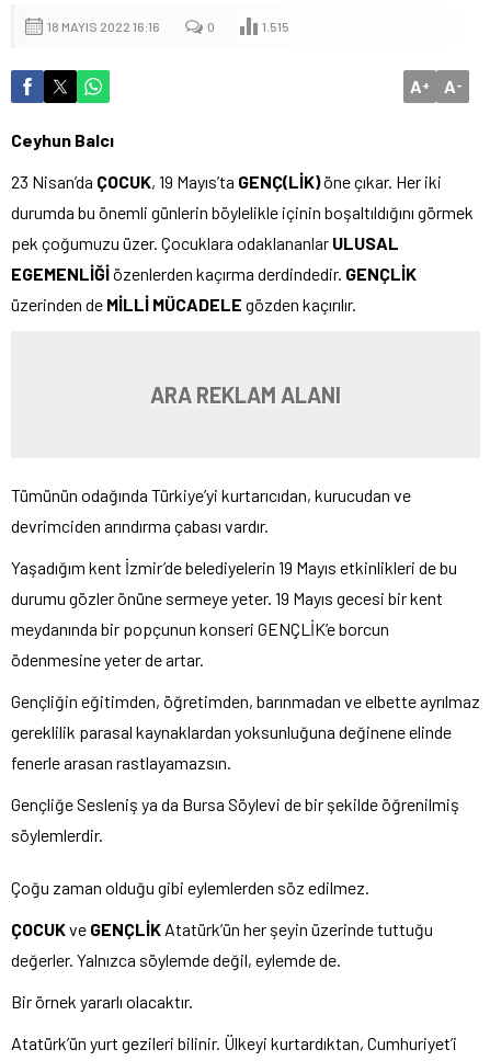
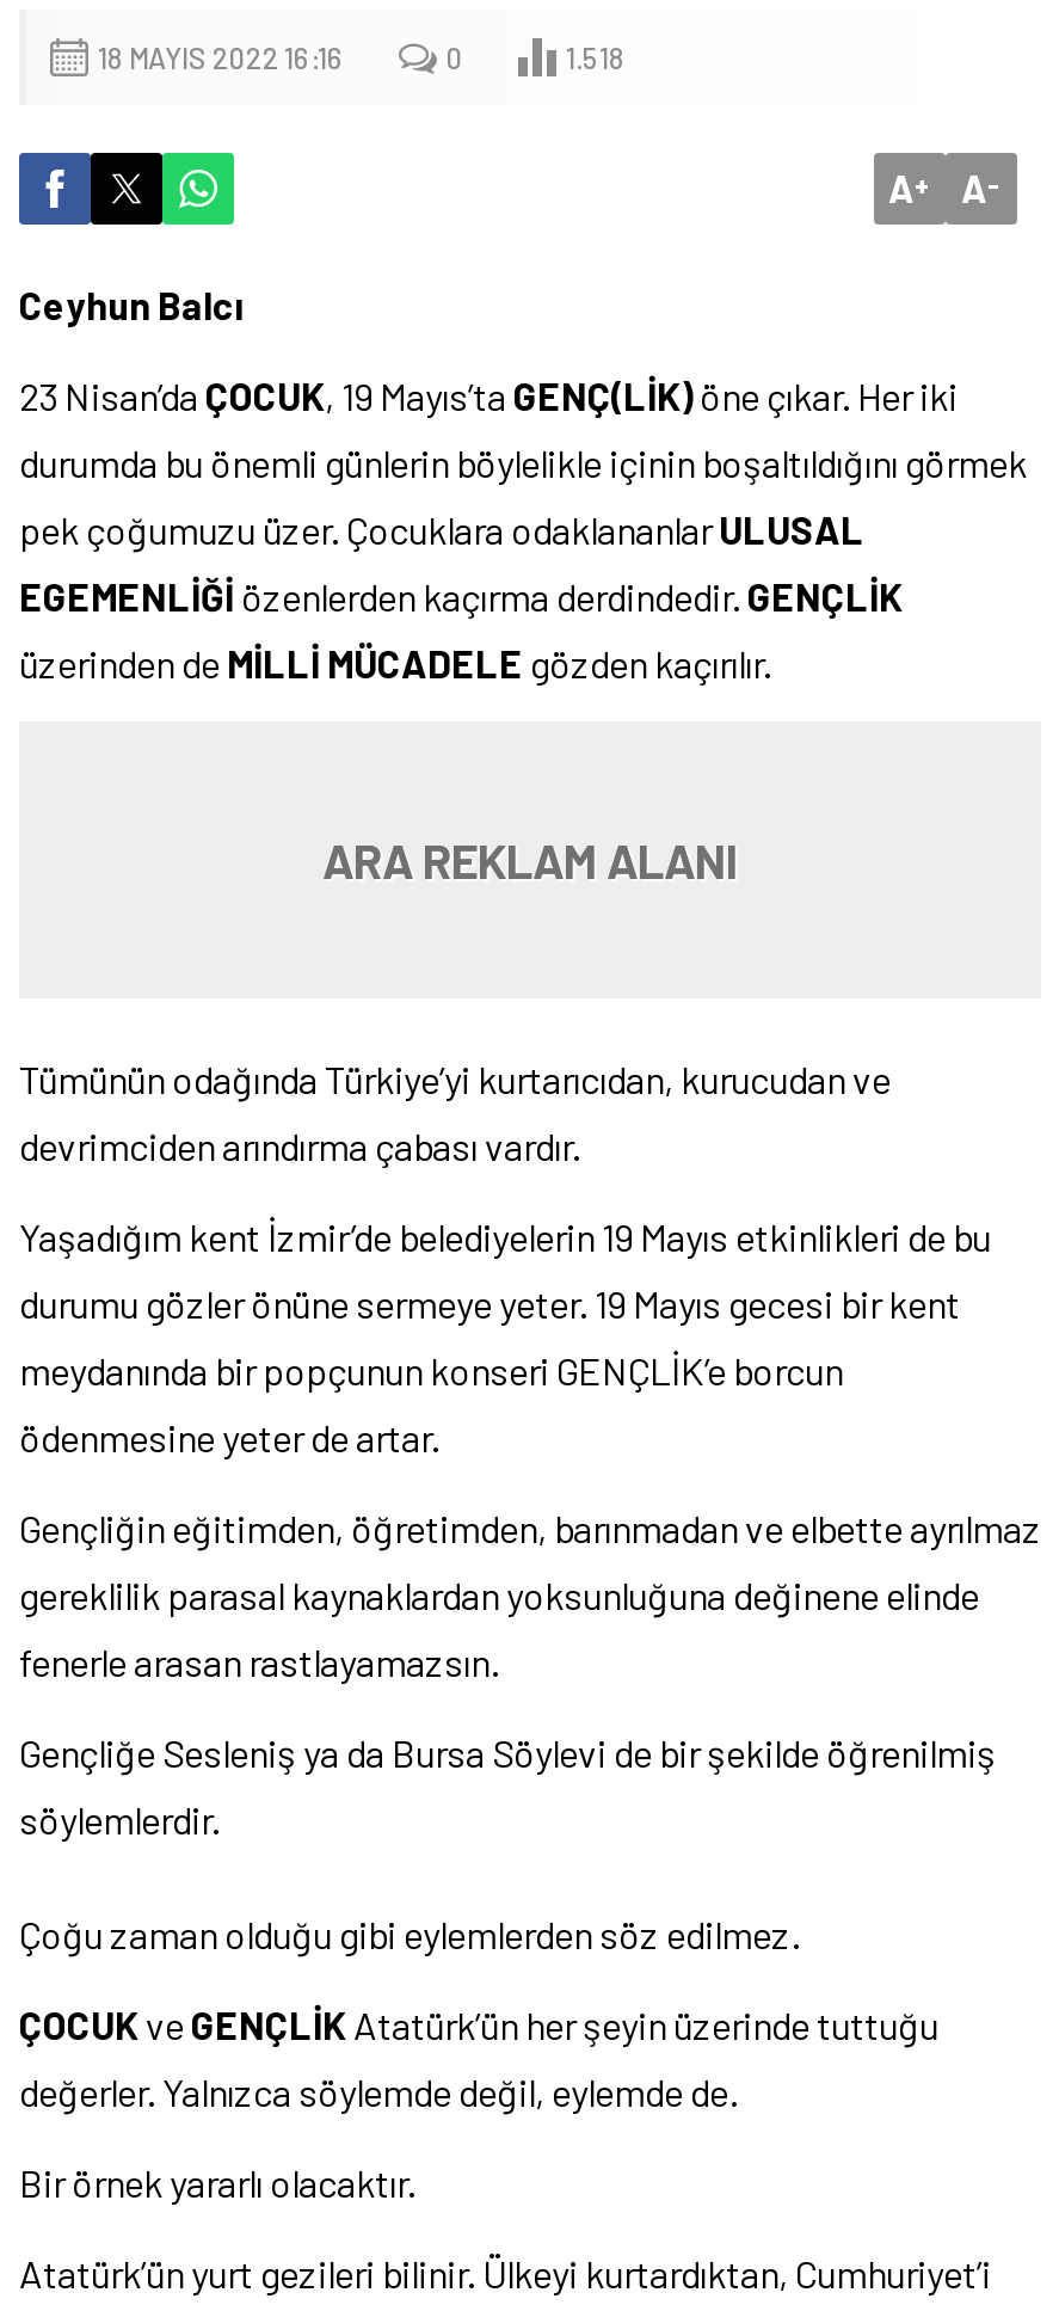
[262,18,289,34] 1.515 -> [566,40,626,74] 1.518

